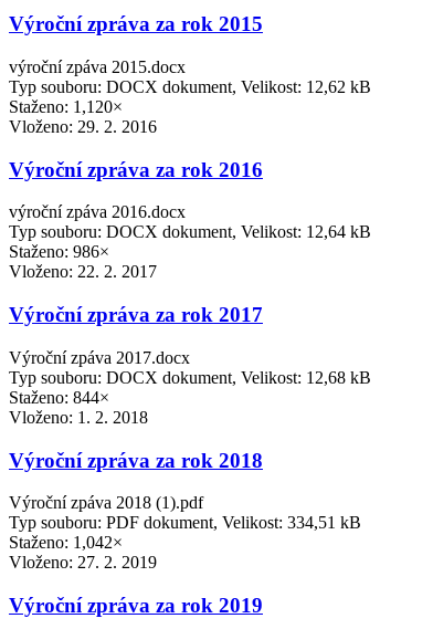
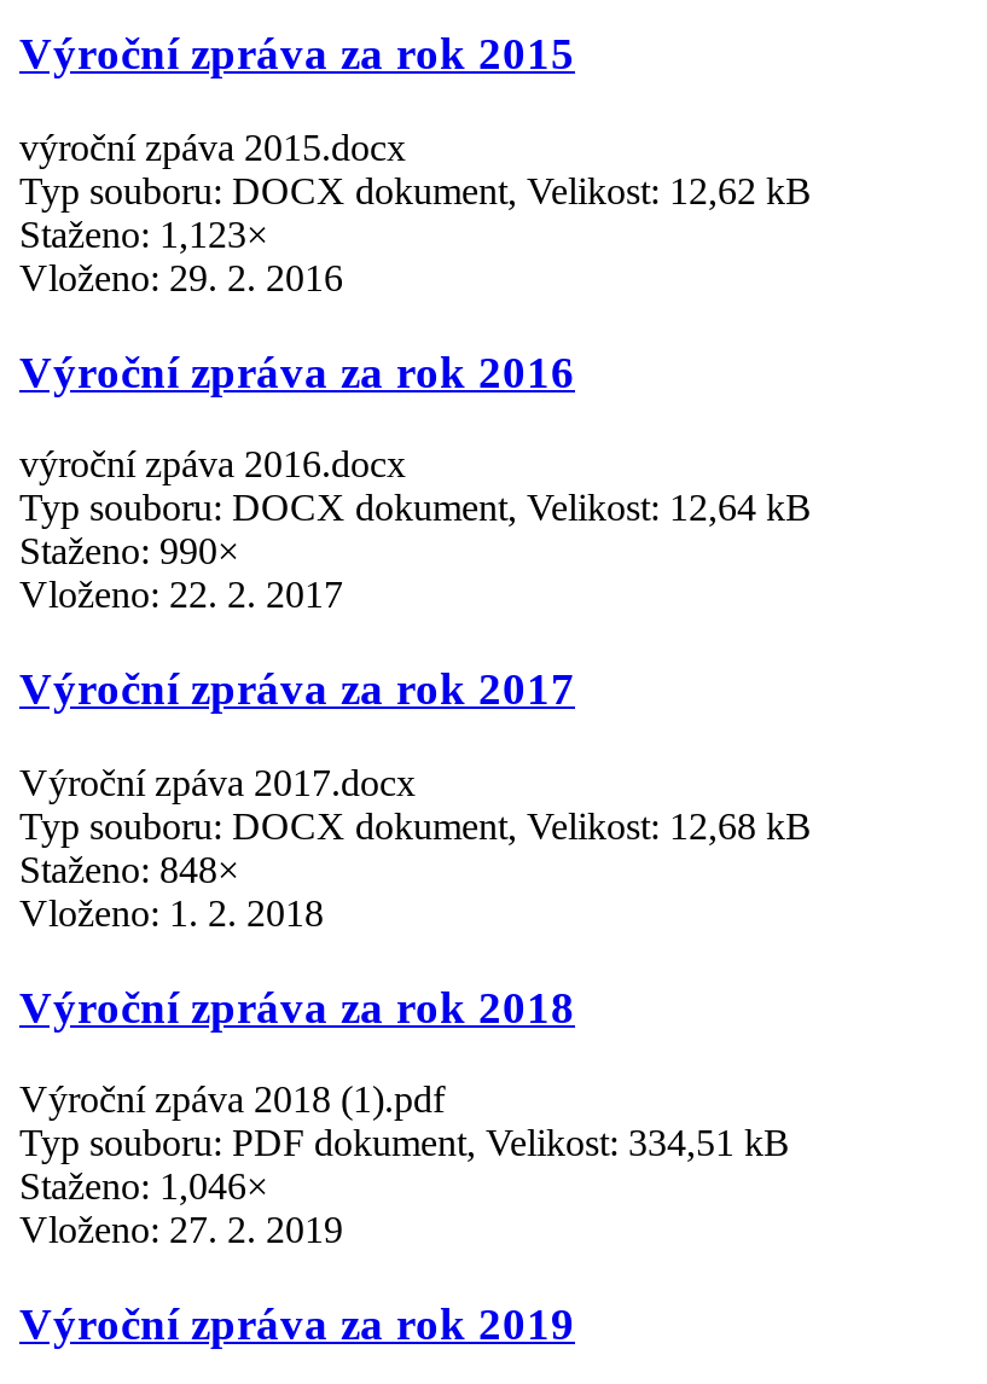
[9,97,123,116] Staženo: 1,120× -> [19,214,268,255] Staženo: 1,123×
[9,243,109,261] Staženo: 986× -> [19,531,239,572] Staženo: 990×
[9,388,109,407] Staženo: 844× -> [19,849,239,890] Staženo: 848×
[9,533,123,552] Staženo: 1,042× -> [19,1166,268,1207] Staženo: 1,046×

